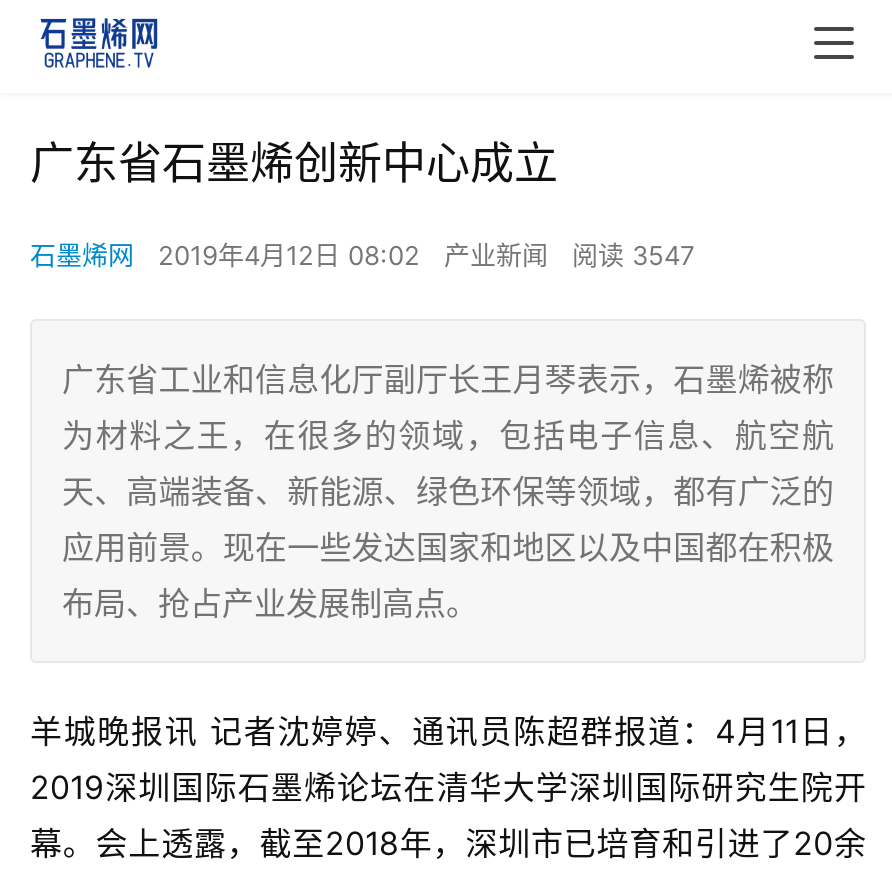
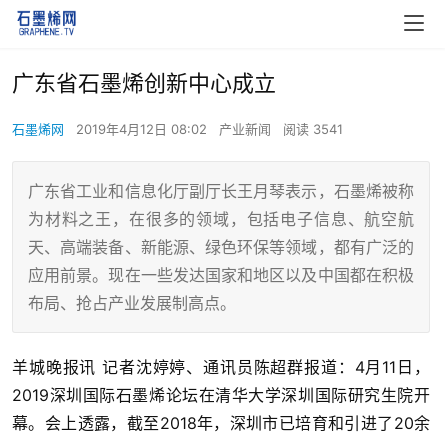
[30,239,694,271] 石墨烯网 2019年4月12日 08:02 产业新闻 阅读 3547 -> [12,121,343,137] 石墨烯网 2019年4月12日 08:02 产业新闻 阅读 3541

